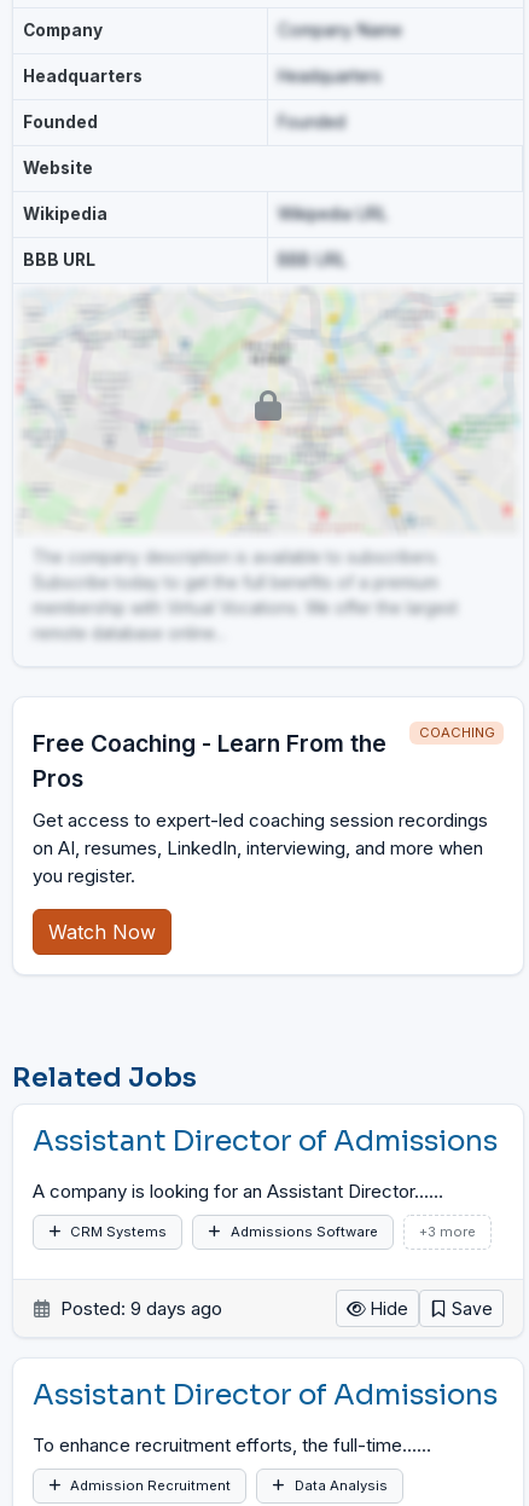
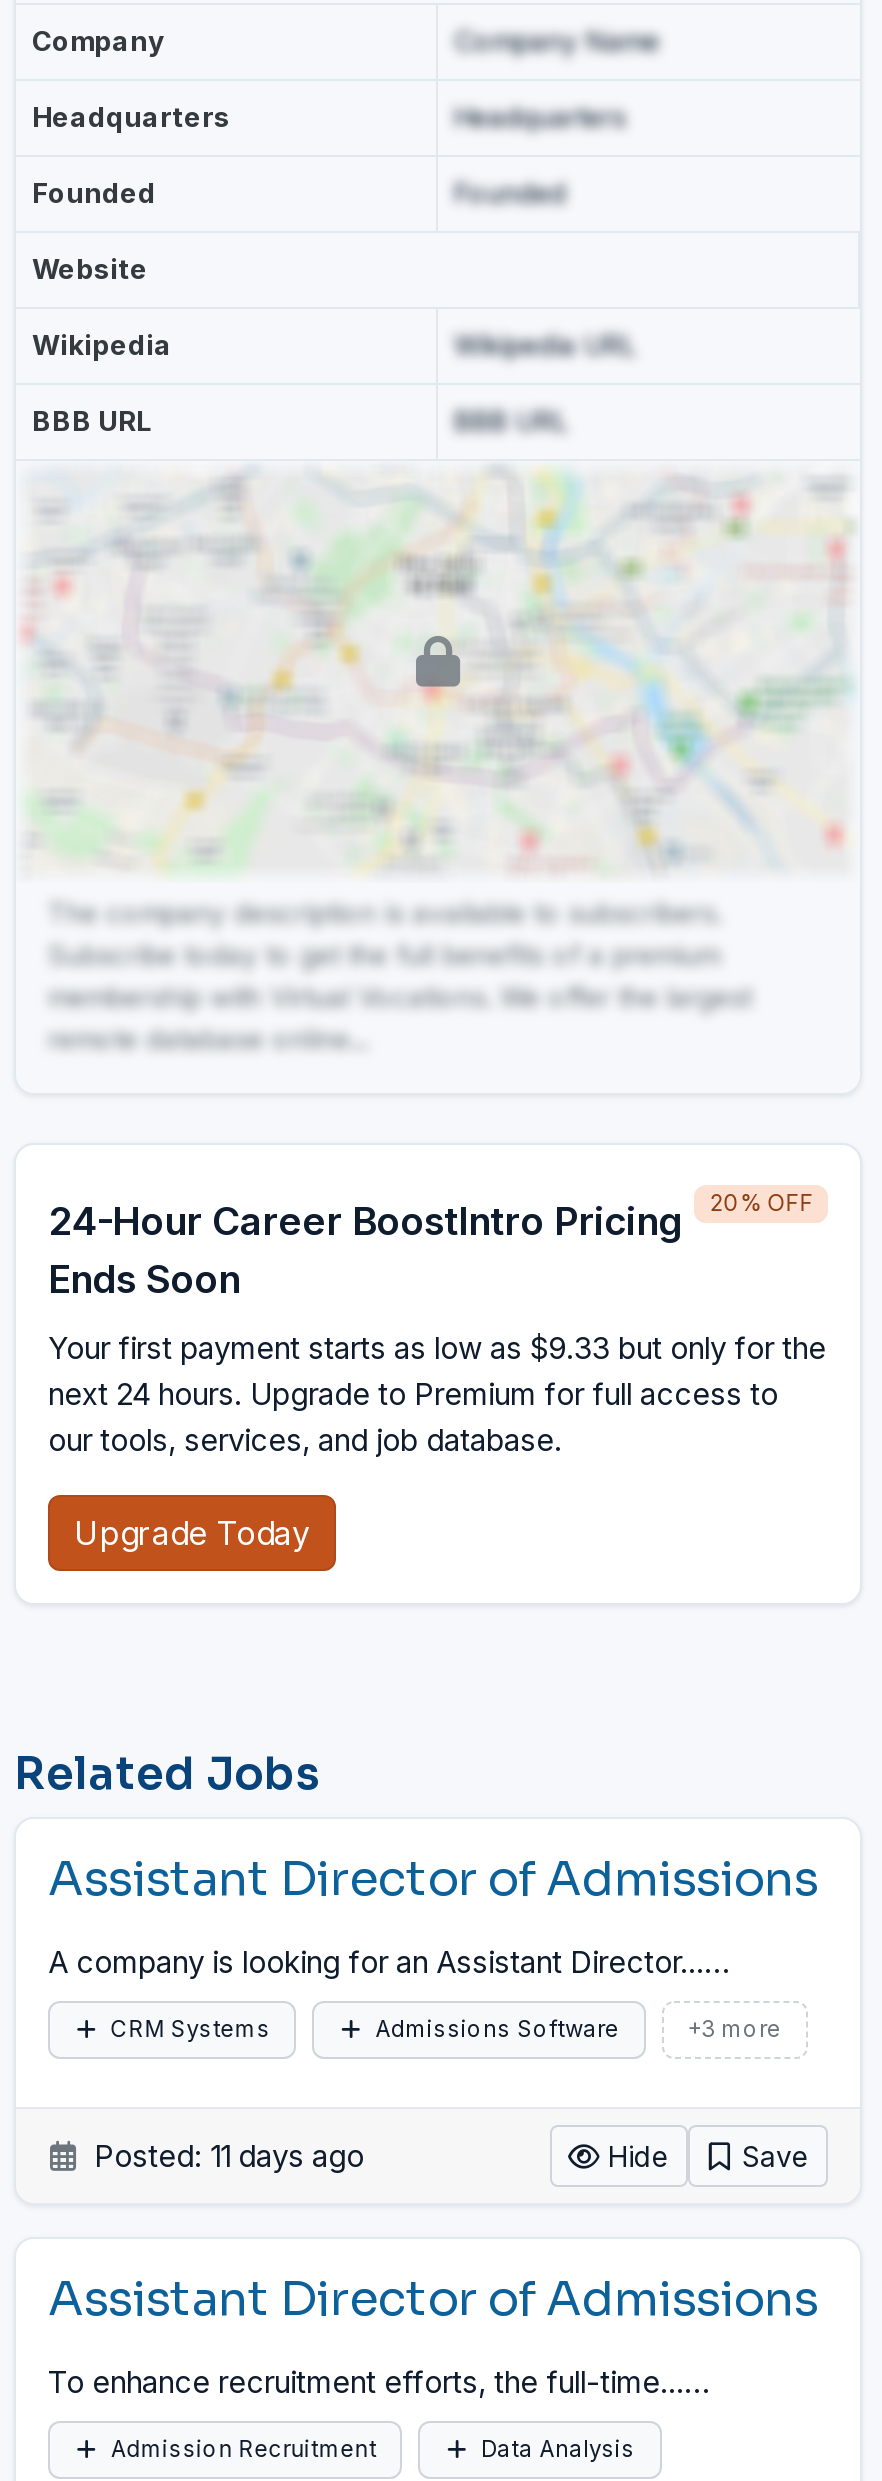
[33,724,495,793] COACHING | Free Coaching - Learn From the | Pros -> [48,1189,813,1303] 20% OFF | 24-Hour Career BoostIntro Pricing | Ends Soon
[33,809,488,887] Get access to expert-led coaching session recordings | on AI, resumes, LinkedIn, interviewing, and more when | you register. -> [48,1329,826,1459] Your first payment starts as low as $9.33 but only for the | next 24 hours. Upgrade to Premium for full access to | our tools, services, and job database.
[48,920,156,944] Watch Now -> [74,1513,310,1553] Upgrade Today
[56,1297,222,1320] Posted: 9 days ago -> [86,2137,364,2175] Posted: 11 days ago

